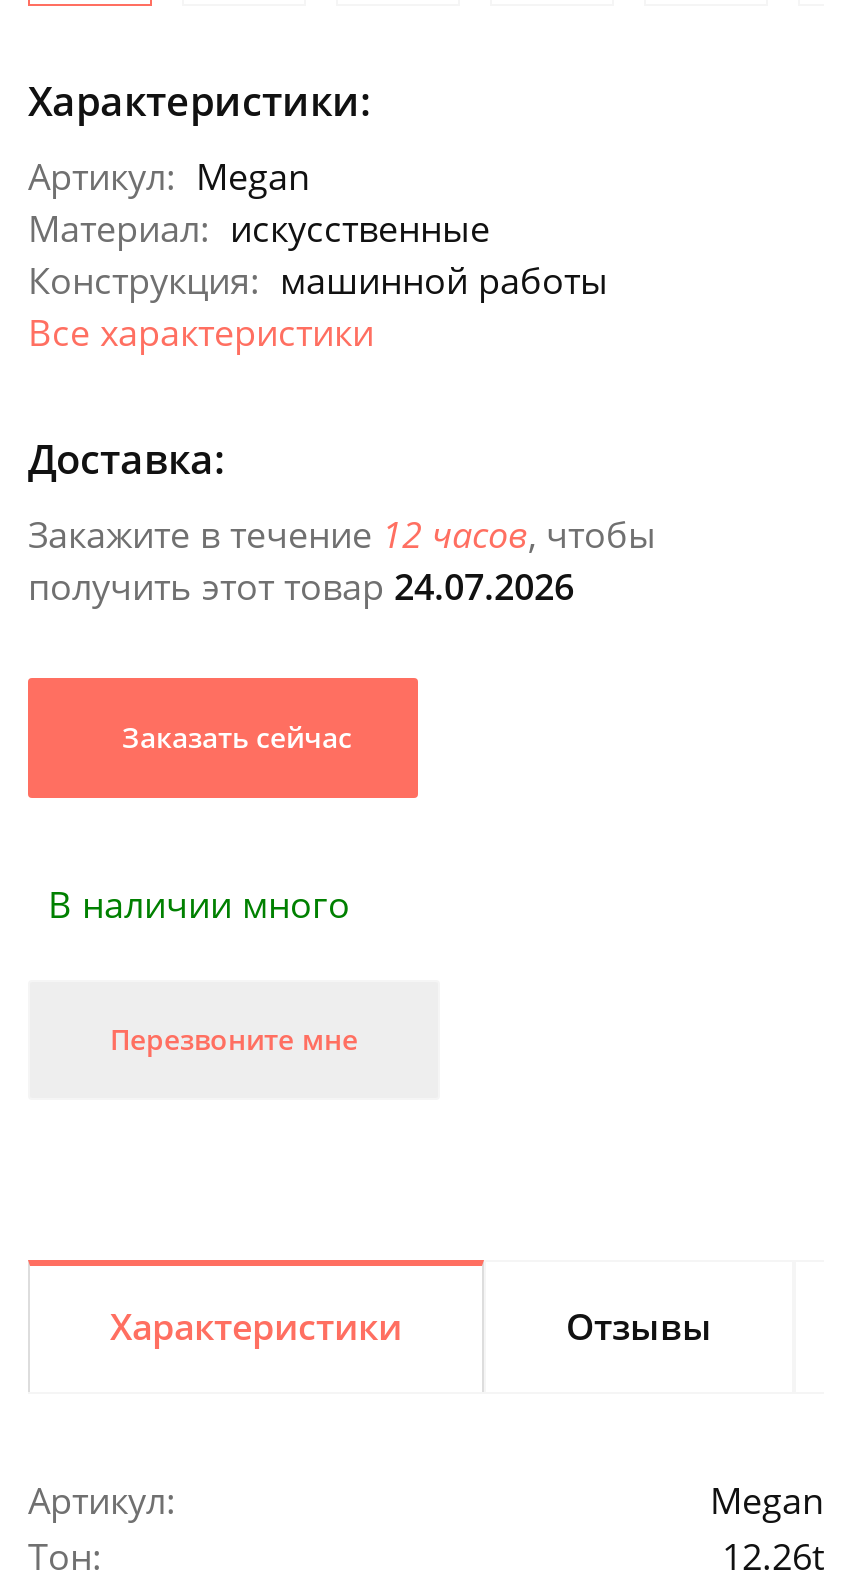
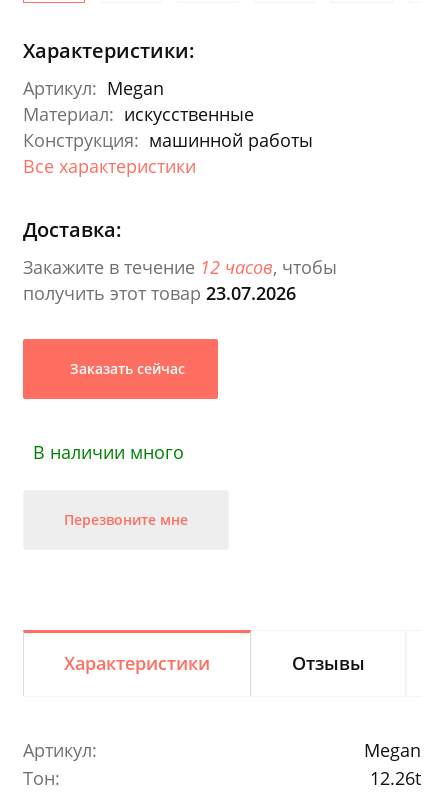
[28,562,574,610] получить этот товар 24.07.2026 -> [23,281,296,305] получить этот товар 23.07.2026

